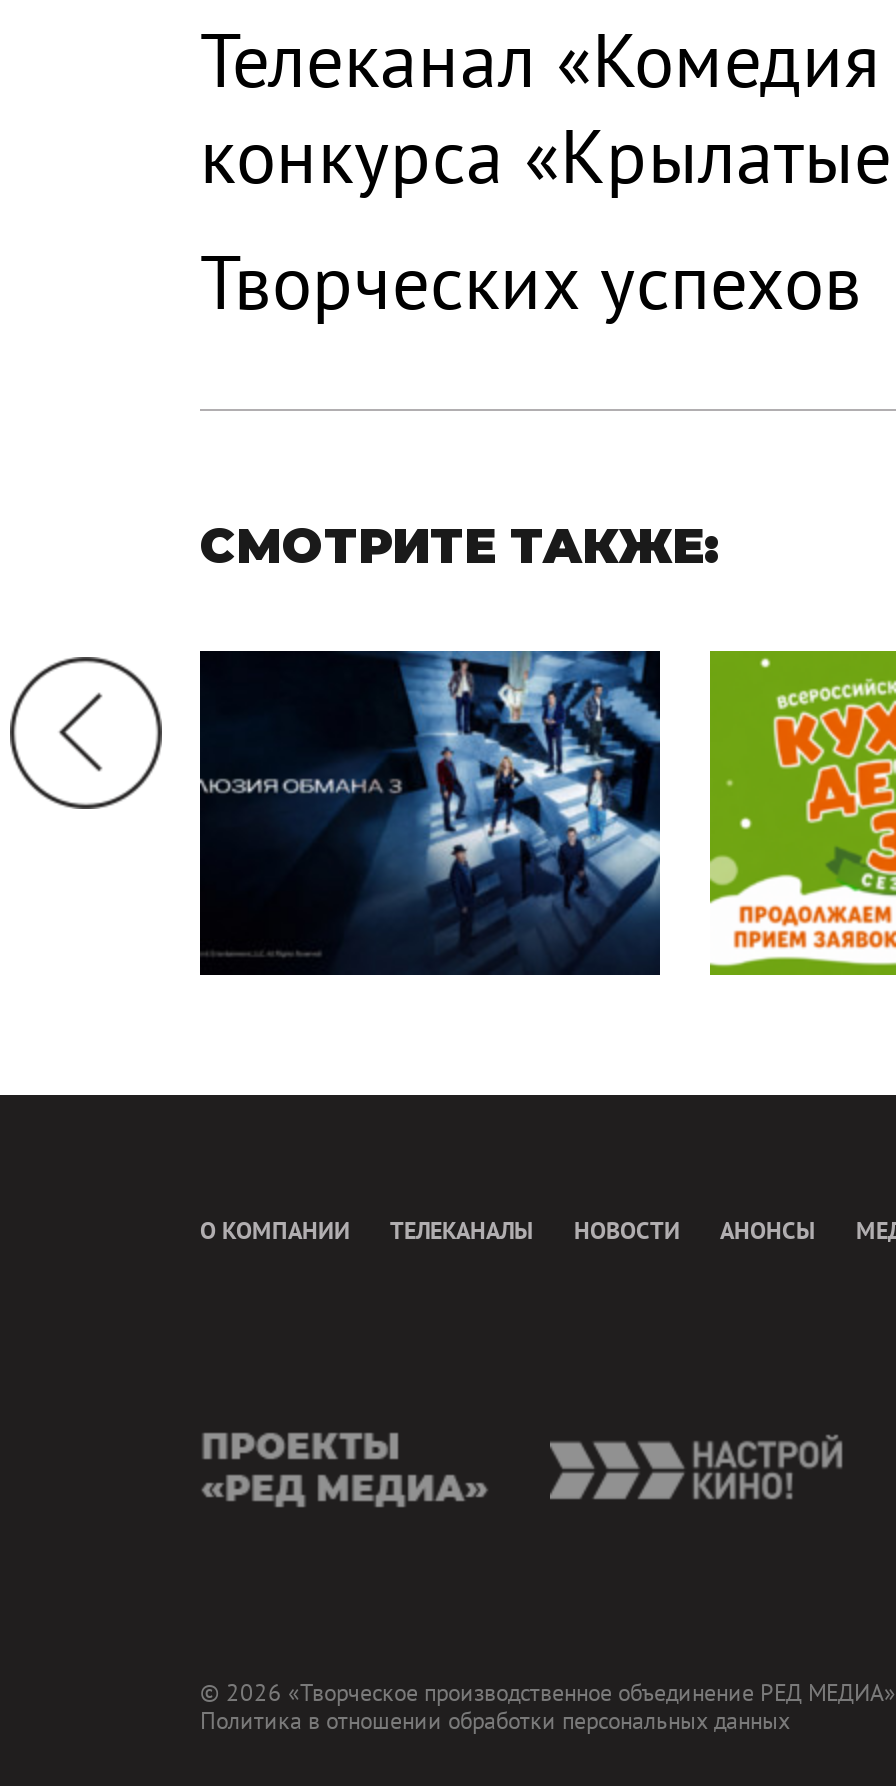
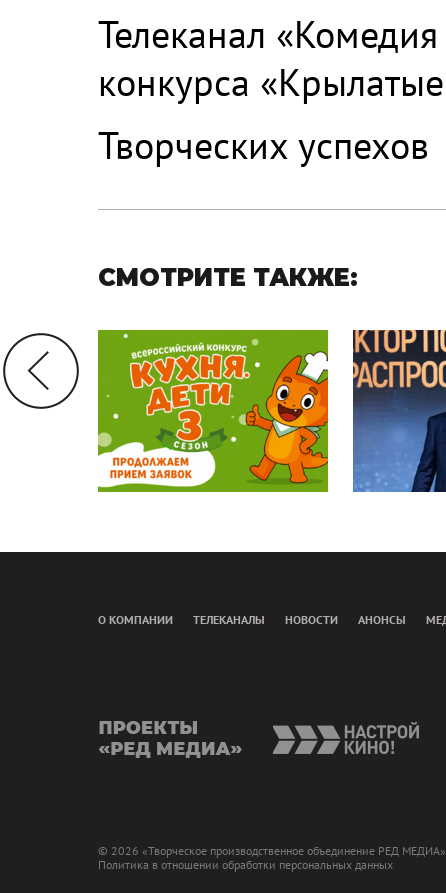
[198,649,662,977] [image] -> [97,329,329,493] [image]
[708,649,890,977] [image] -> [352,329,443,493] [image]

